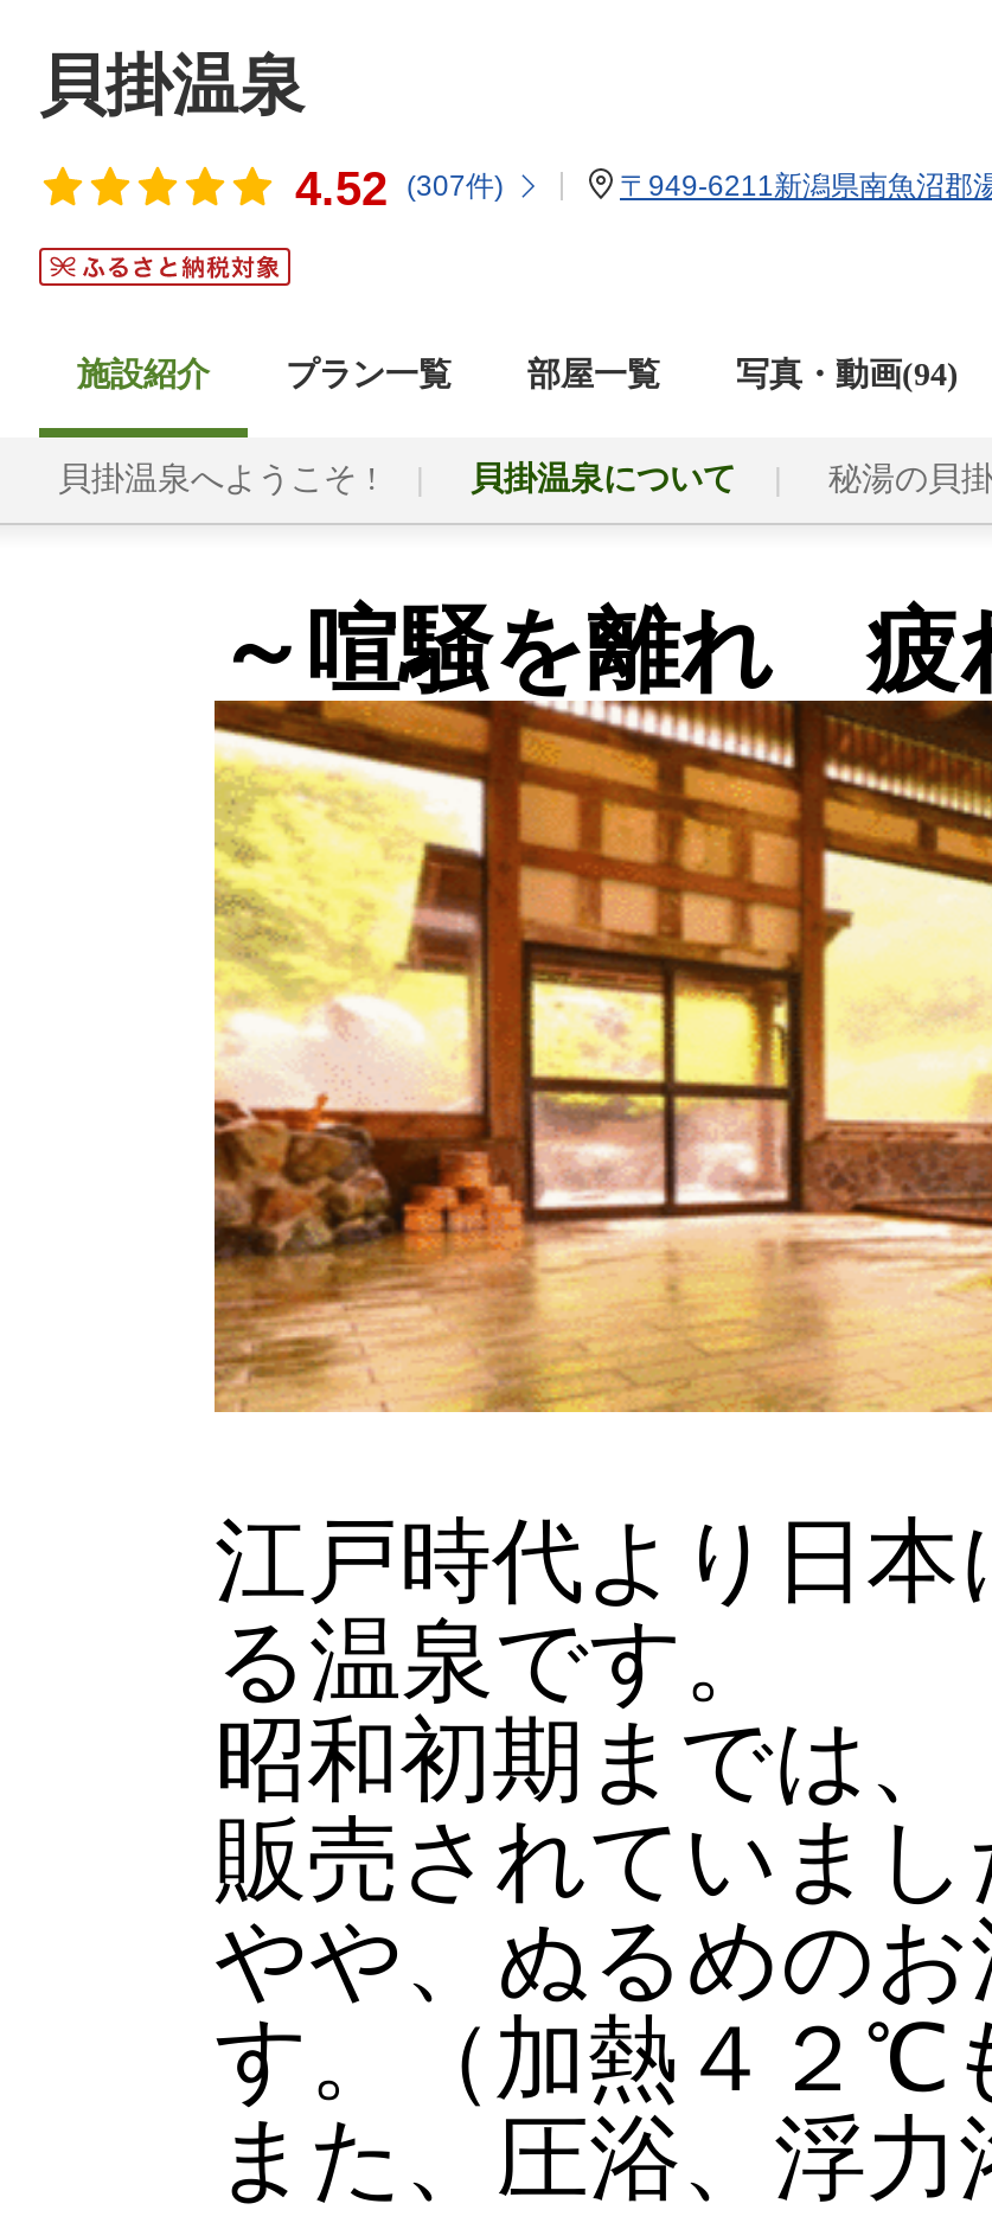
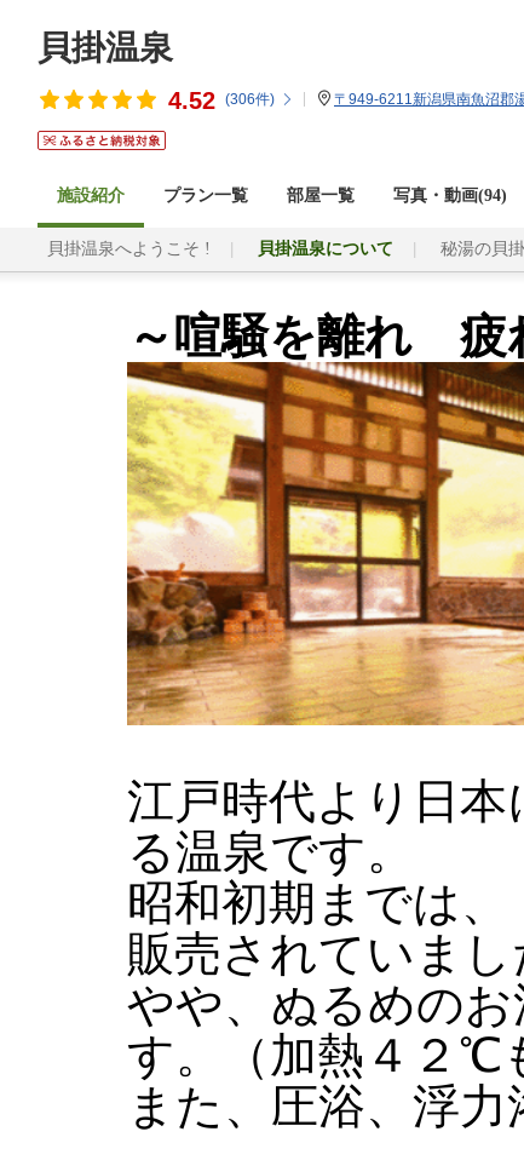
[295,162,504,215] 4.52 (307件) -> [168,87,275,114] 4.52 (306件)

